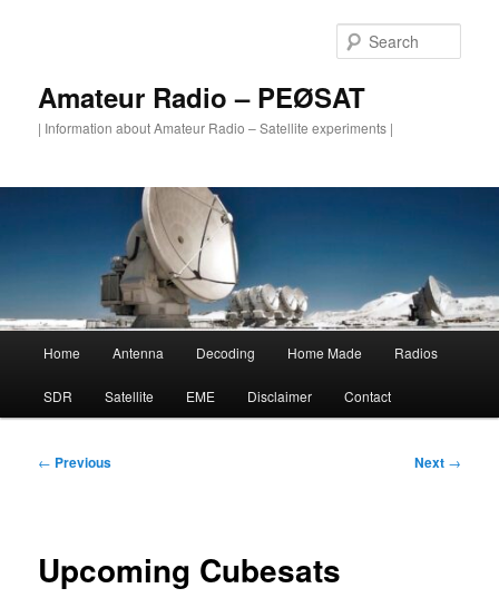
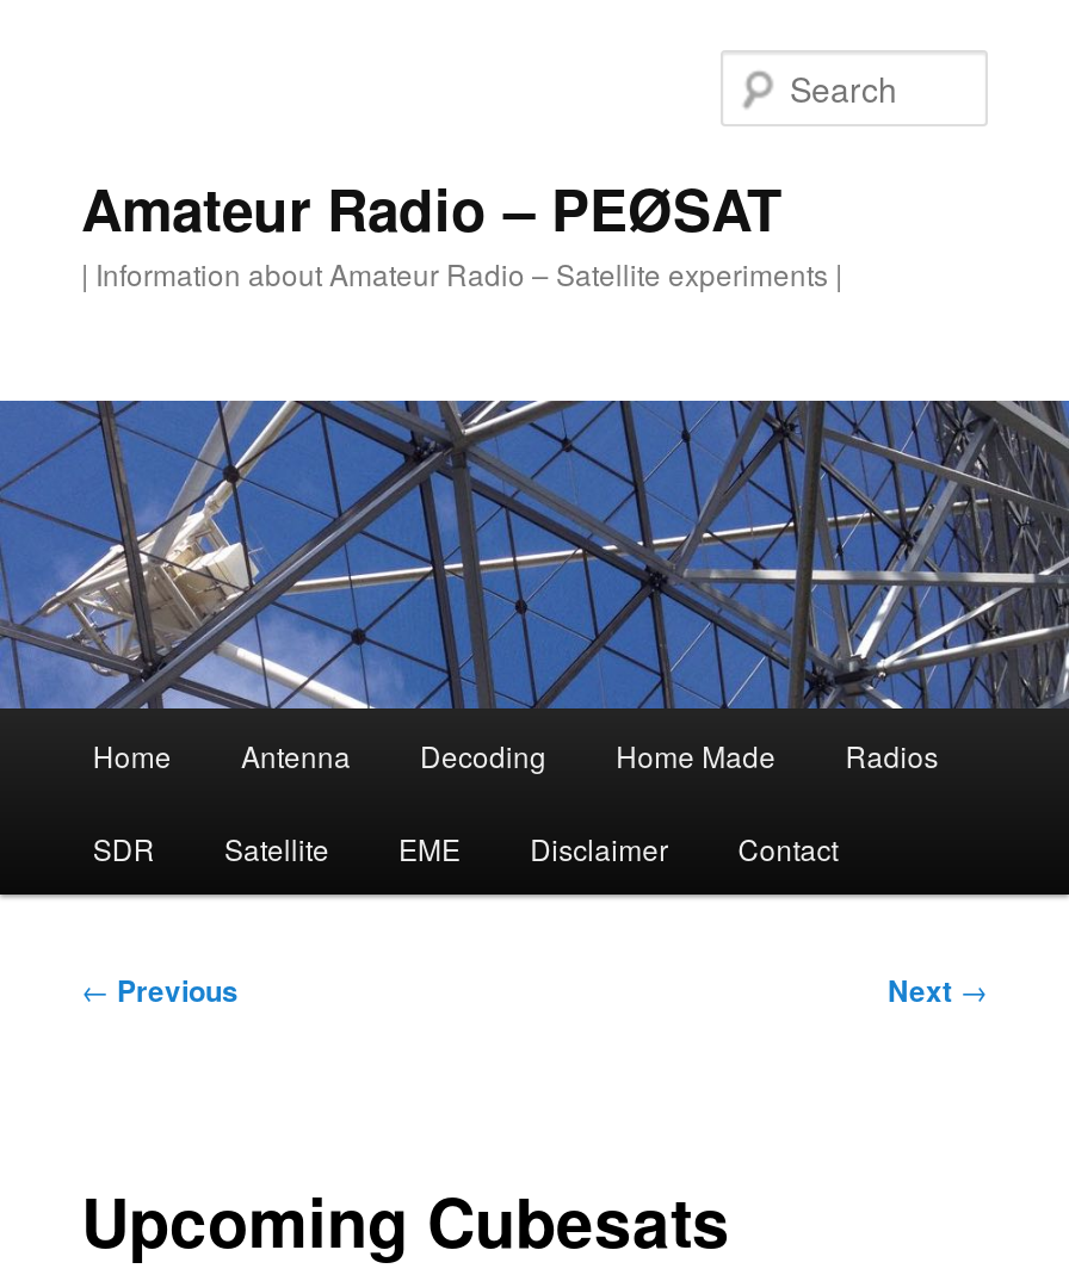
[3,186,496,332] [image] -> [7,398,1062,711] [image]

